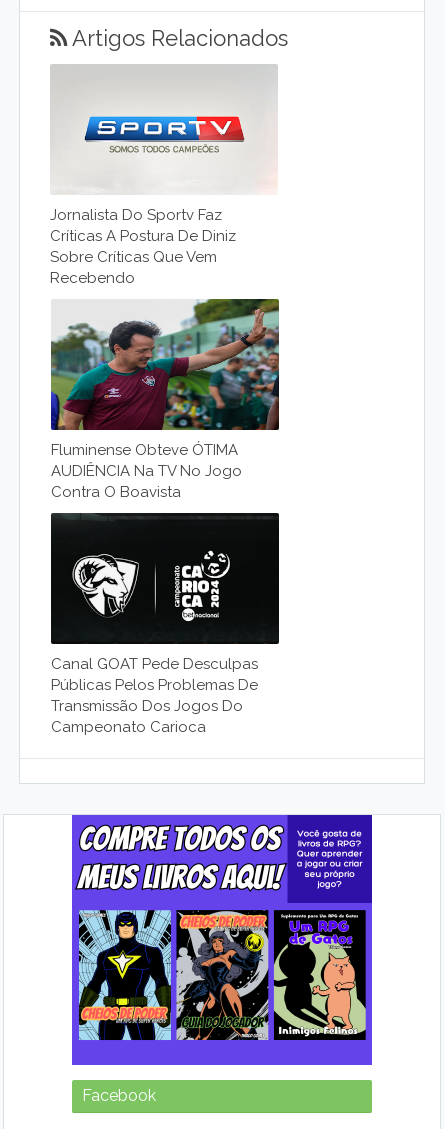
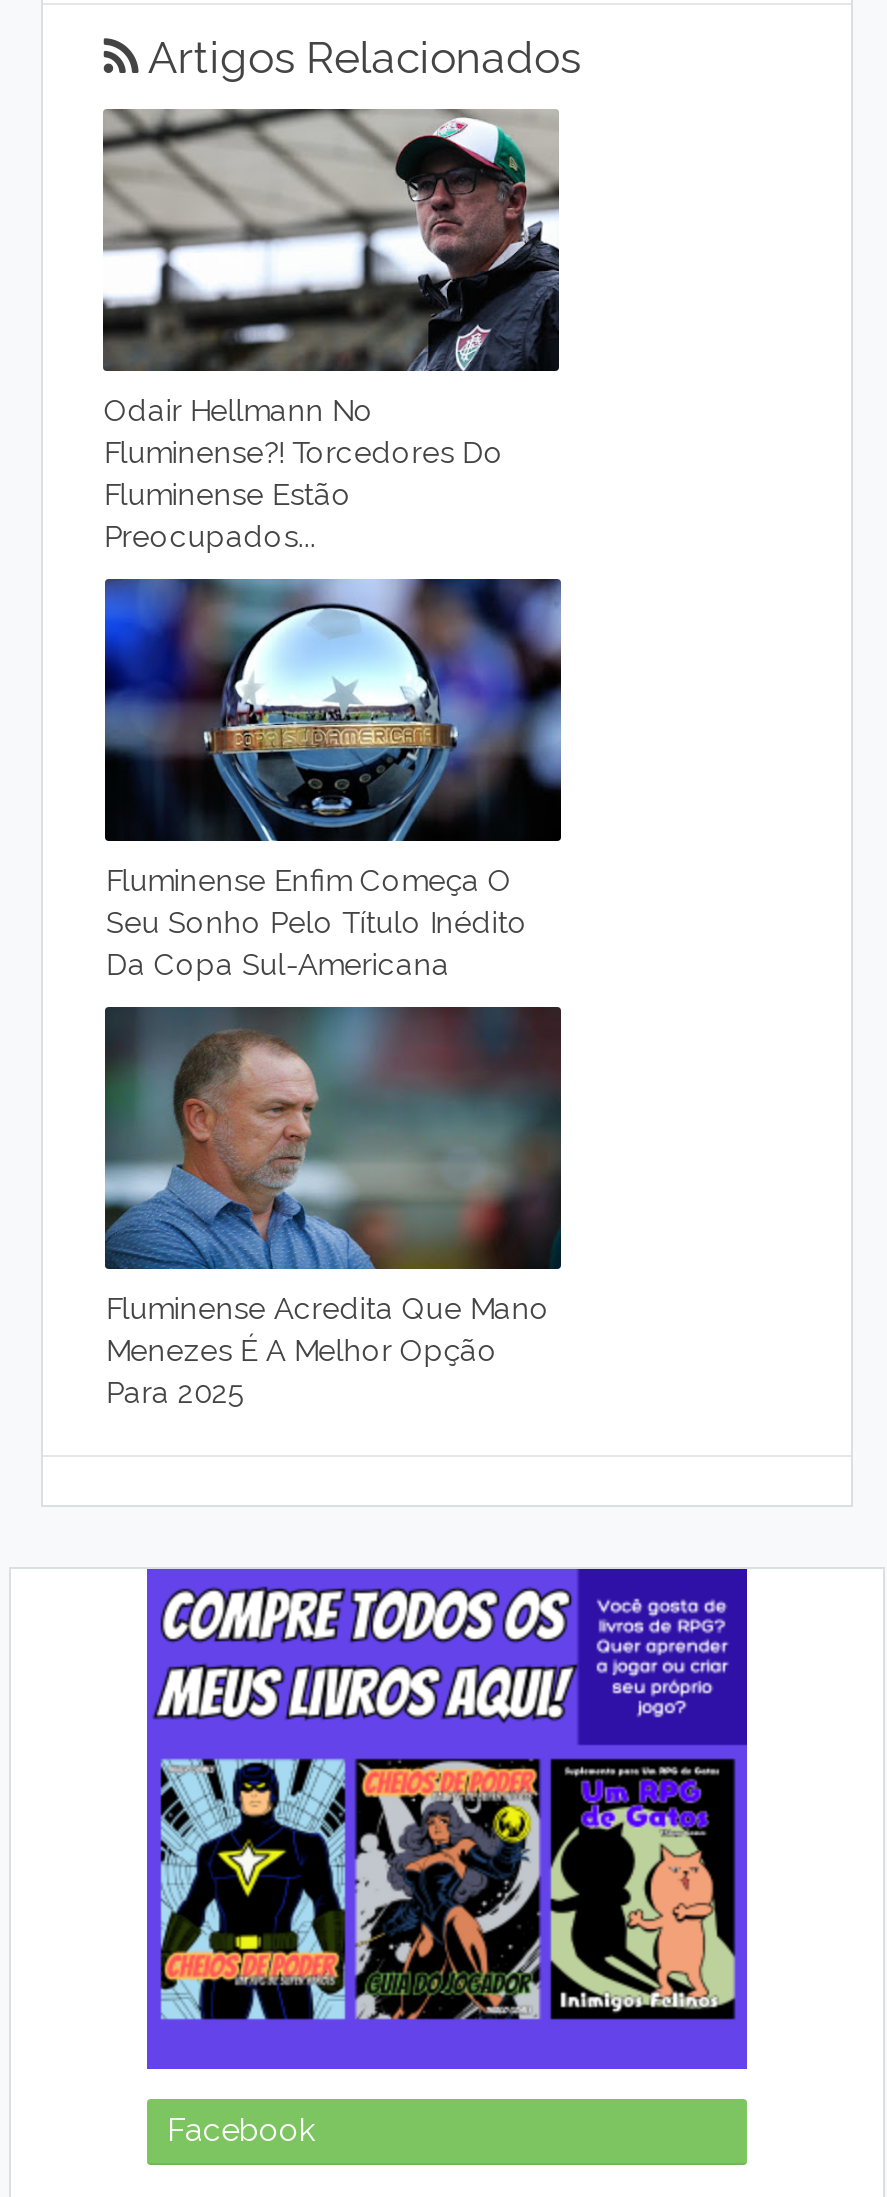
[50,65,278,287] [image] | Jornalista Do Sportv Faz | Críticas A Postura De Diniz | Sobre Críticas Que Vem | Recebendo -> [101,109,561,555] [image] | Odair Hellmann No | Fluminense?! Torcedores Do | Fluminense Estão | Preocupados...
[50,299,280,501] [image] | Fluminense Obteve ÓTIMA | AUDIÊNCIA Na TV No Jogo | Contra O Boavista -> [103,577,563,983] [image] | Fluminense Enfim Começa O | Seu Sonho Pelo Título Inédito | Da Copa Sul-Americana
[51,513,279,736] [image] | Canal GOAT Pede Desculpas | Públicas Pelos Problemas De | Transmissão Dos Jogos Do | Campeonato Carioca -> [103,1005,561,1411] [image] | Fluminense Acredita Que Mano | Menezes É A Melhor Opção | Para 2025

